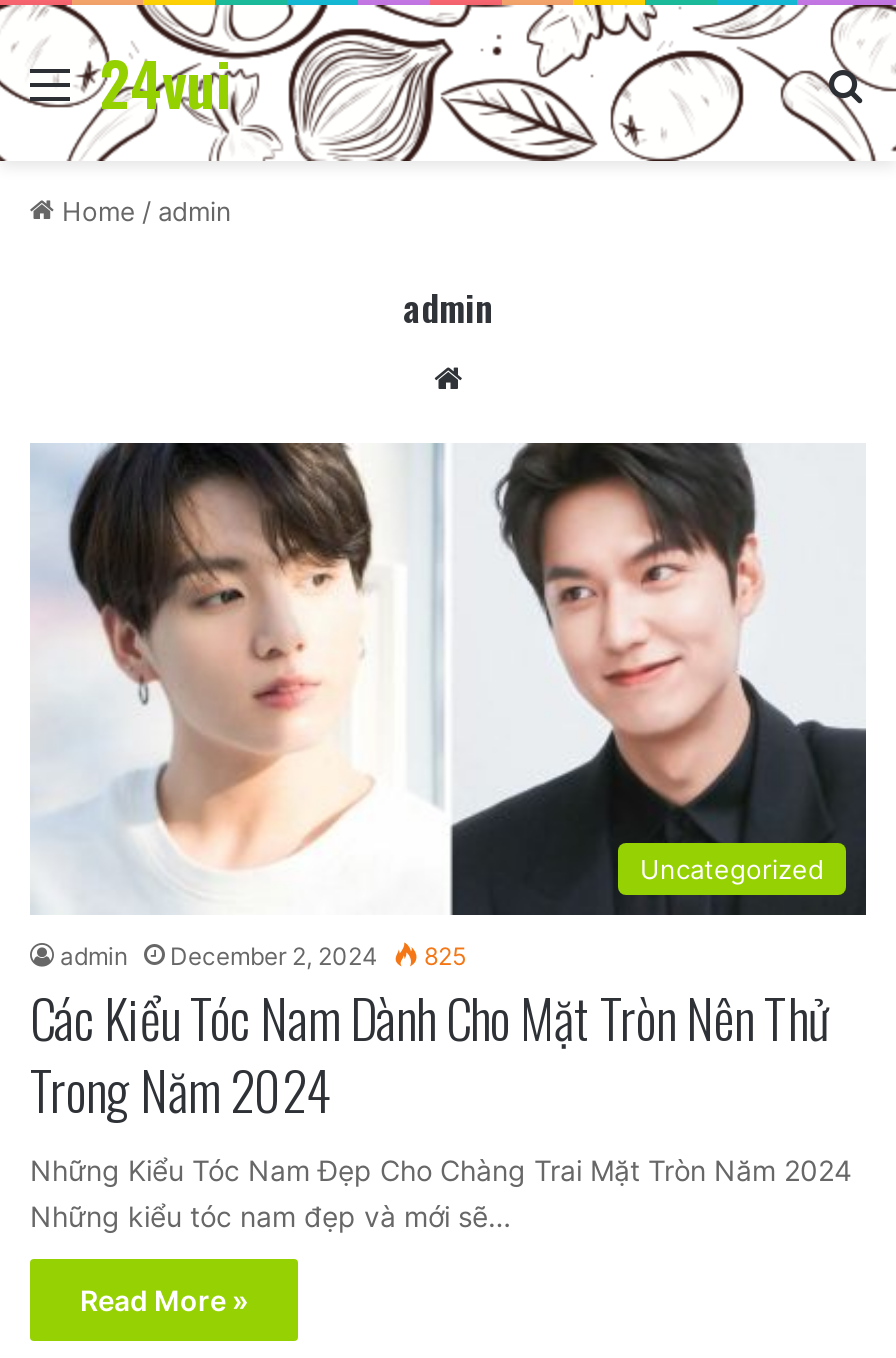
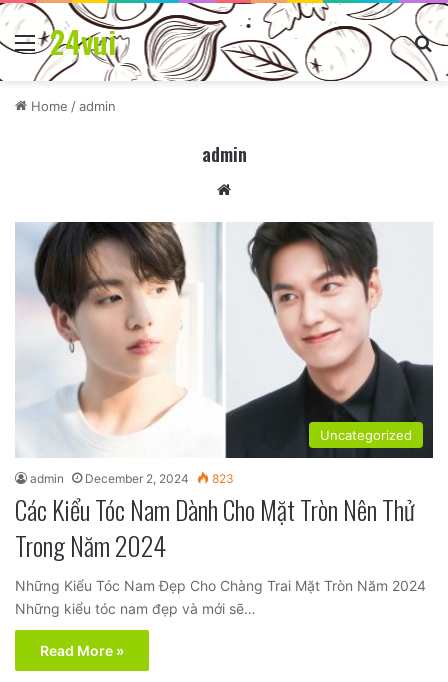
[60,941,466,971] admin December 2, 2024 825 -> [30,471,234,486] admin December 2, 2024 823

